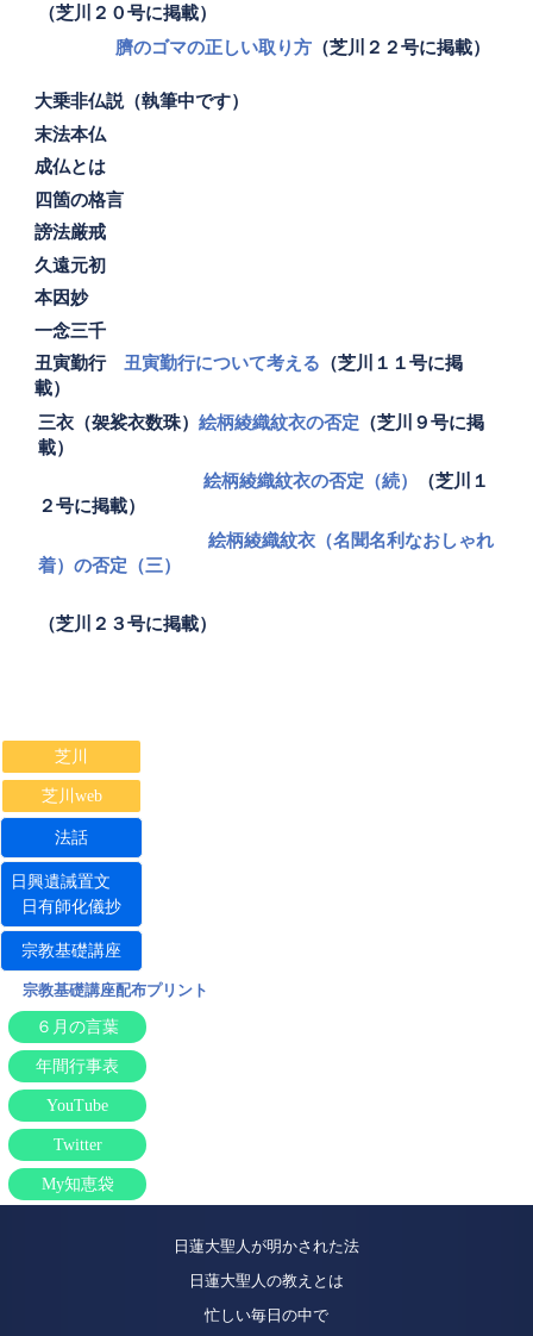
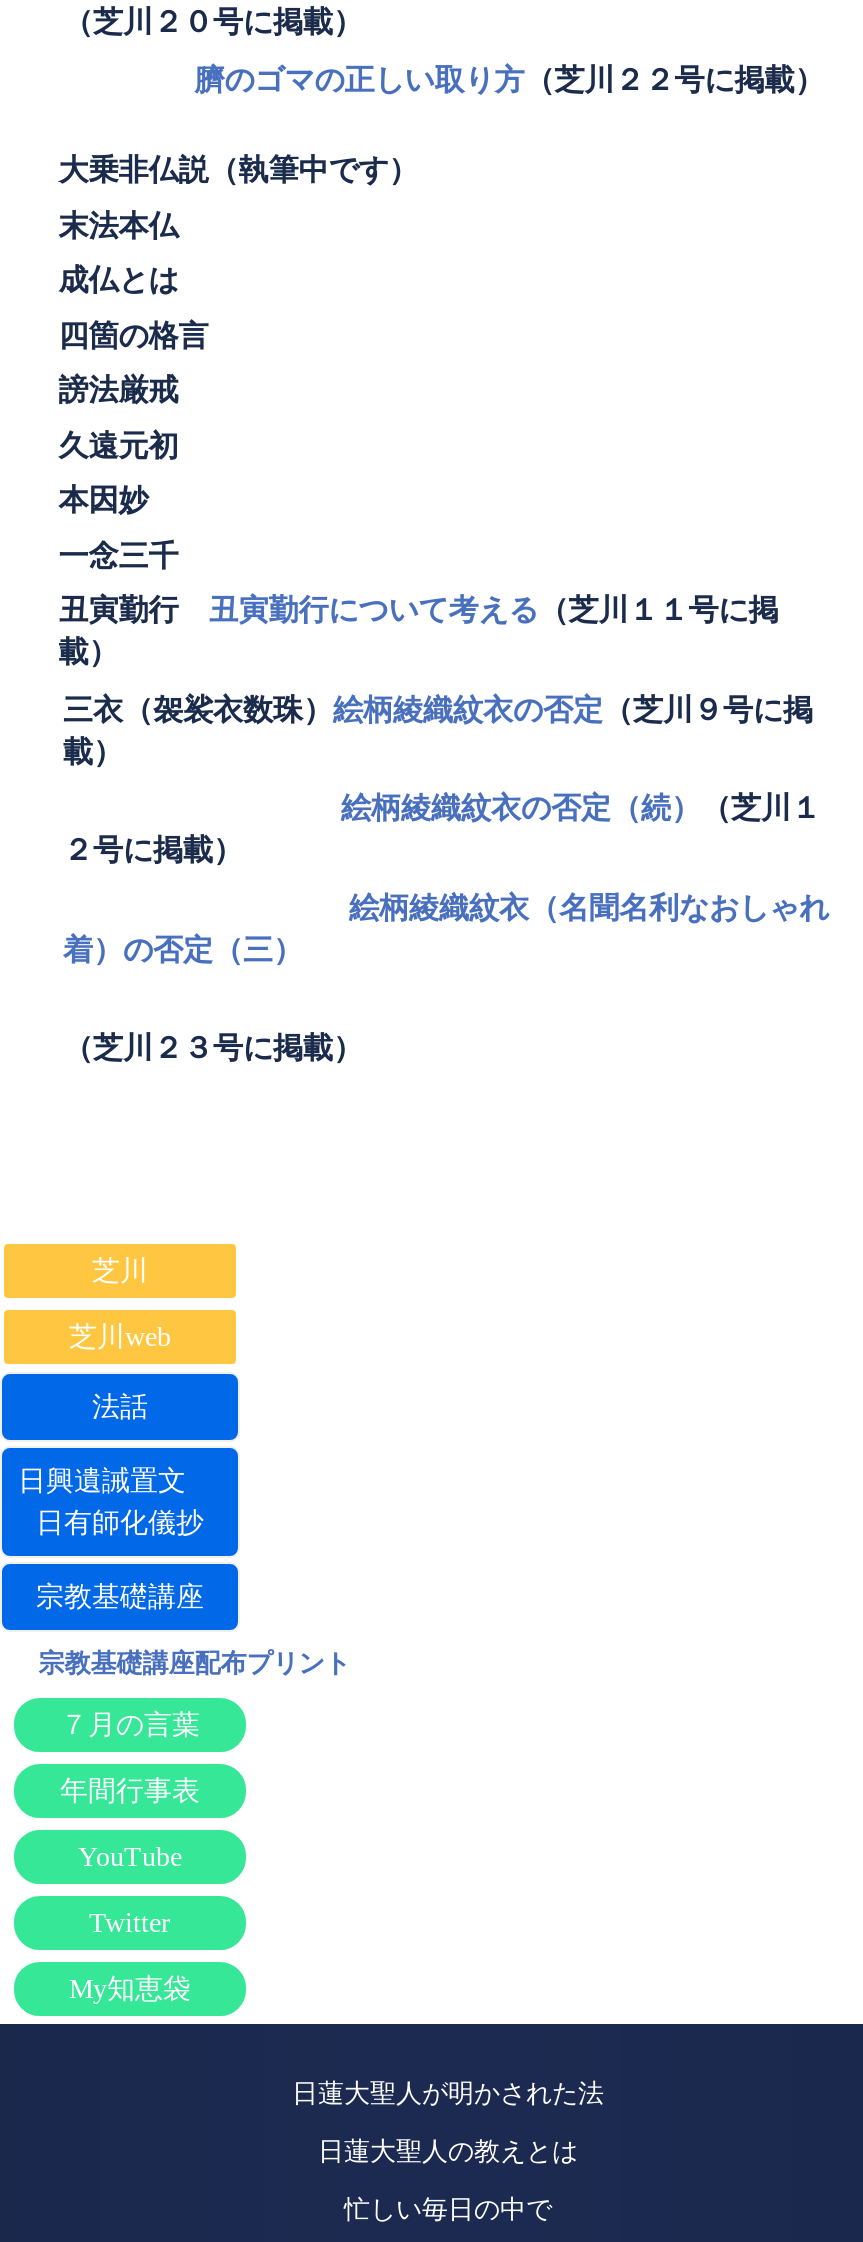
[36,1018,119,1036] ６月の言葉 -> [60,1711,200,1741] ７月の言葉

